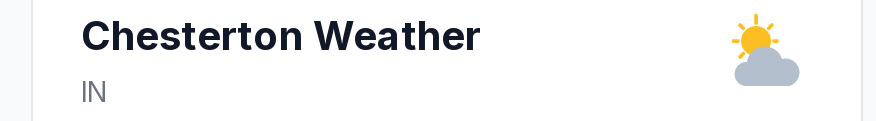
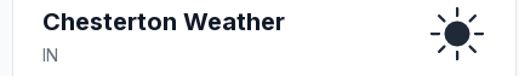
[723,12,807,98] [image] -> [429,6,485,62] [image]

